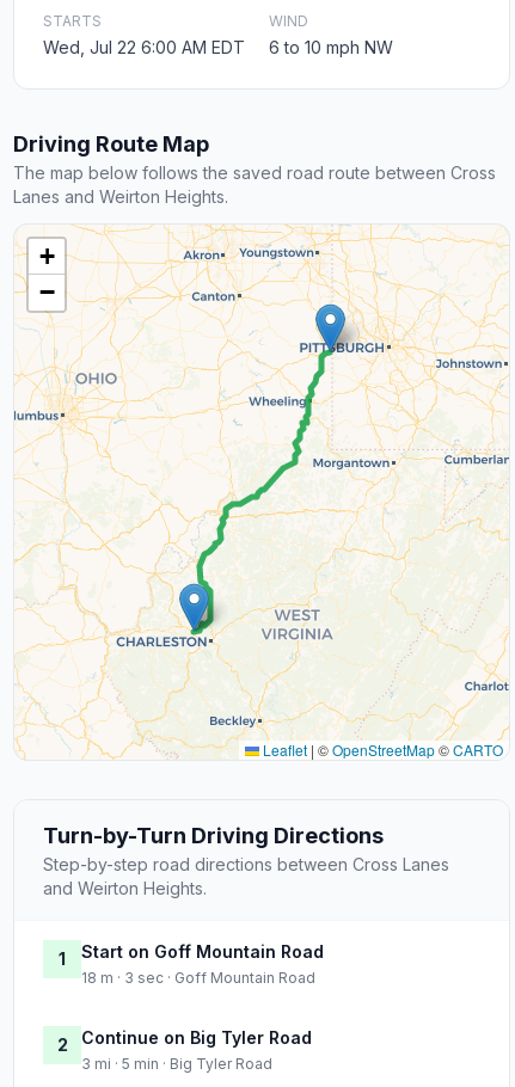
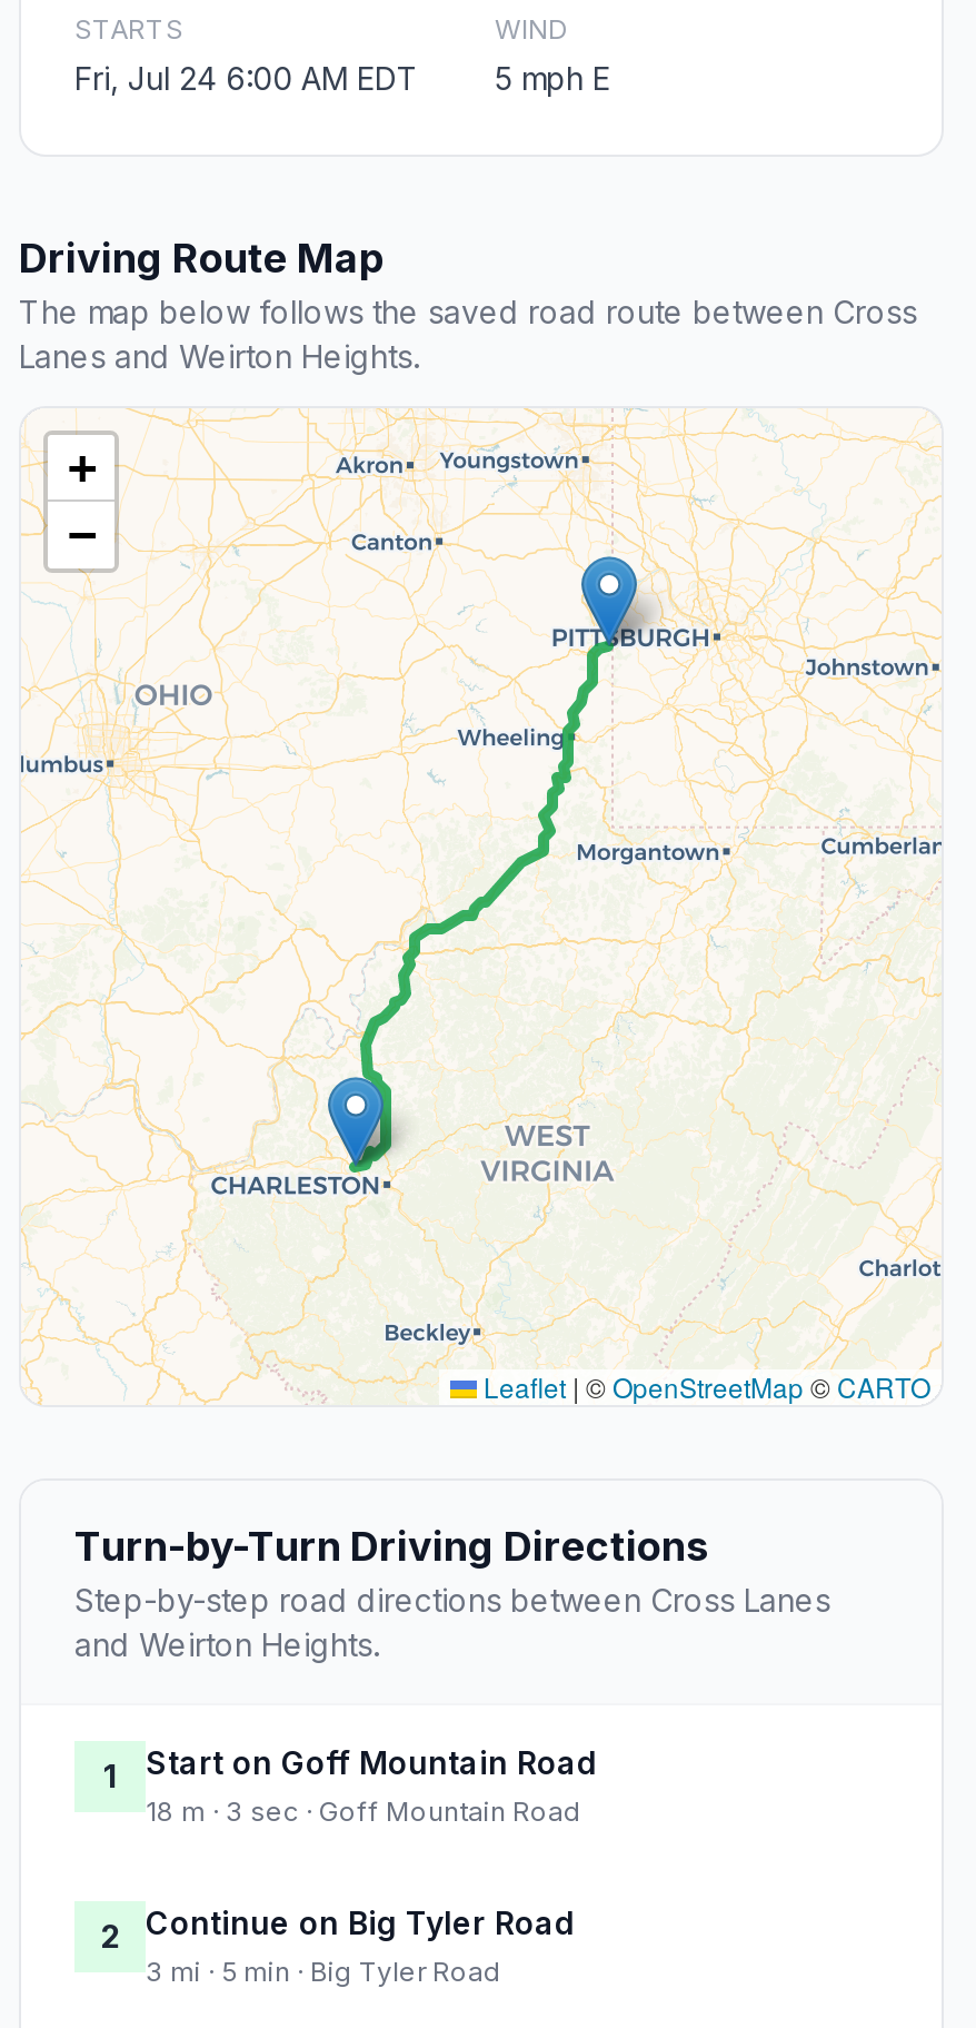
[43,37,245,57] Wed, Jul 22 6:00 AM EDT -> [74,59,419,97] Fri, Jul 24 6:00 AM EDT
[269,37,393,57] 6 to 10 mph NW -> [495,59,610,97] 5 mph E

